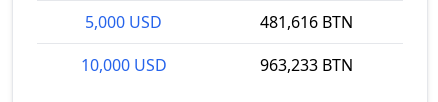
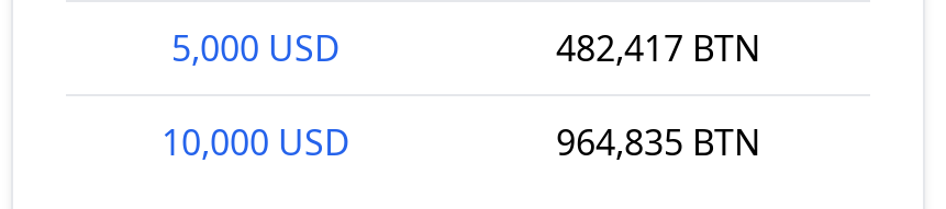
[260,11,353,33] 481,616 BTN -> [556,24,760,72] 482,417 BTN
[260,54,353,76] 963,233 BTN -> [556,118,760,166] 964,835 BTN

